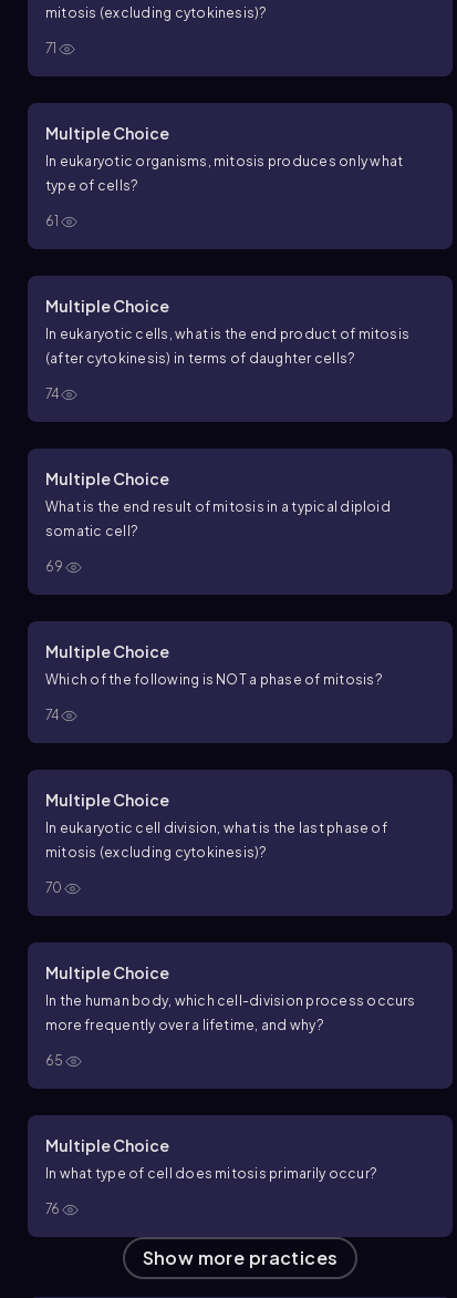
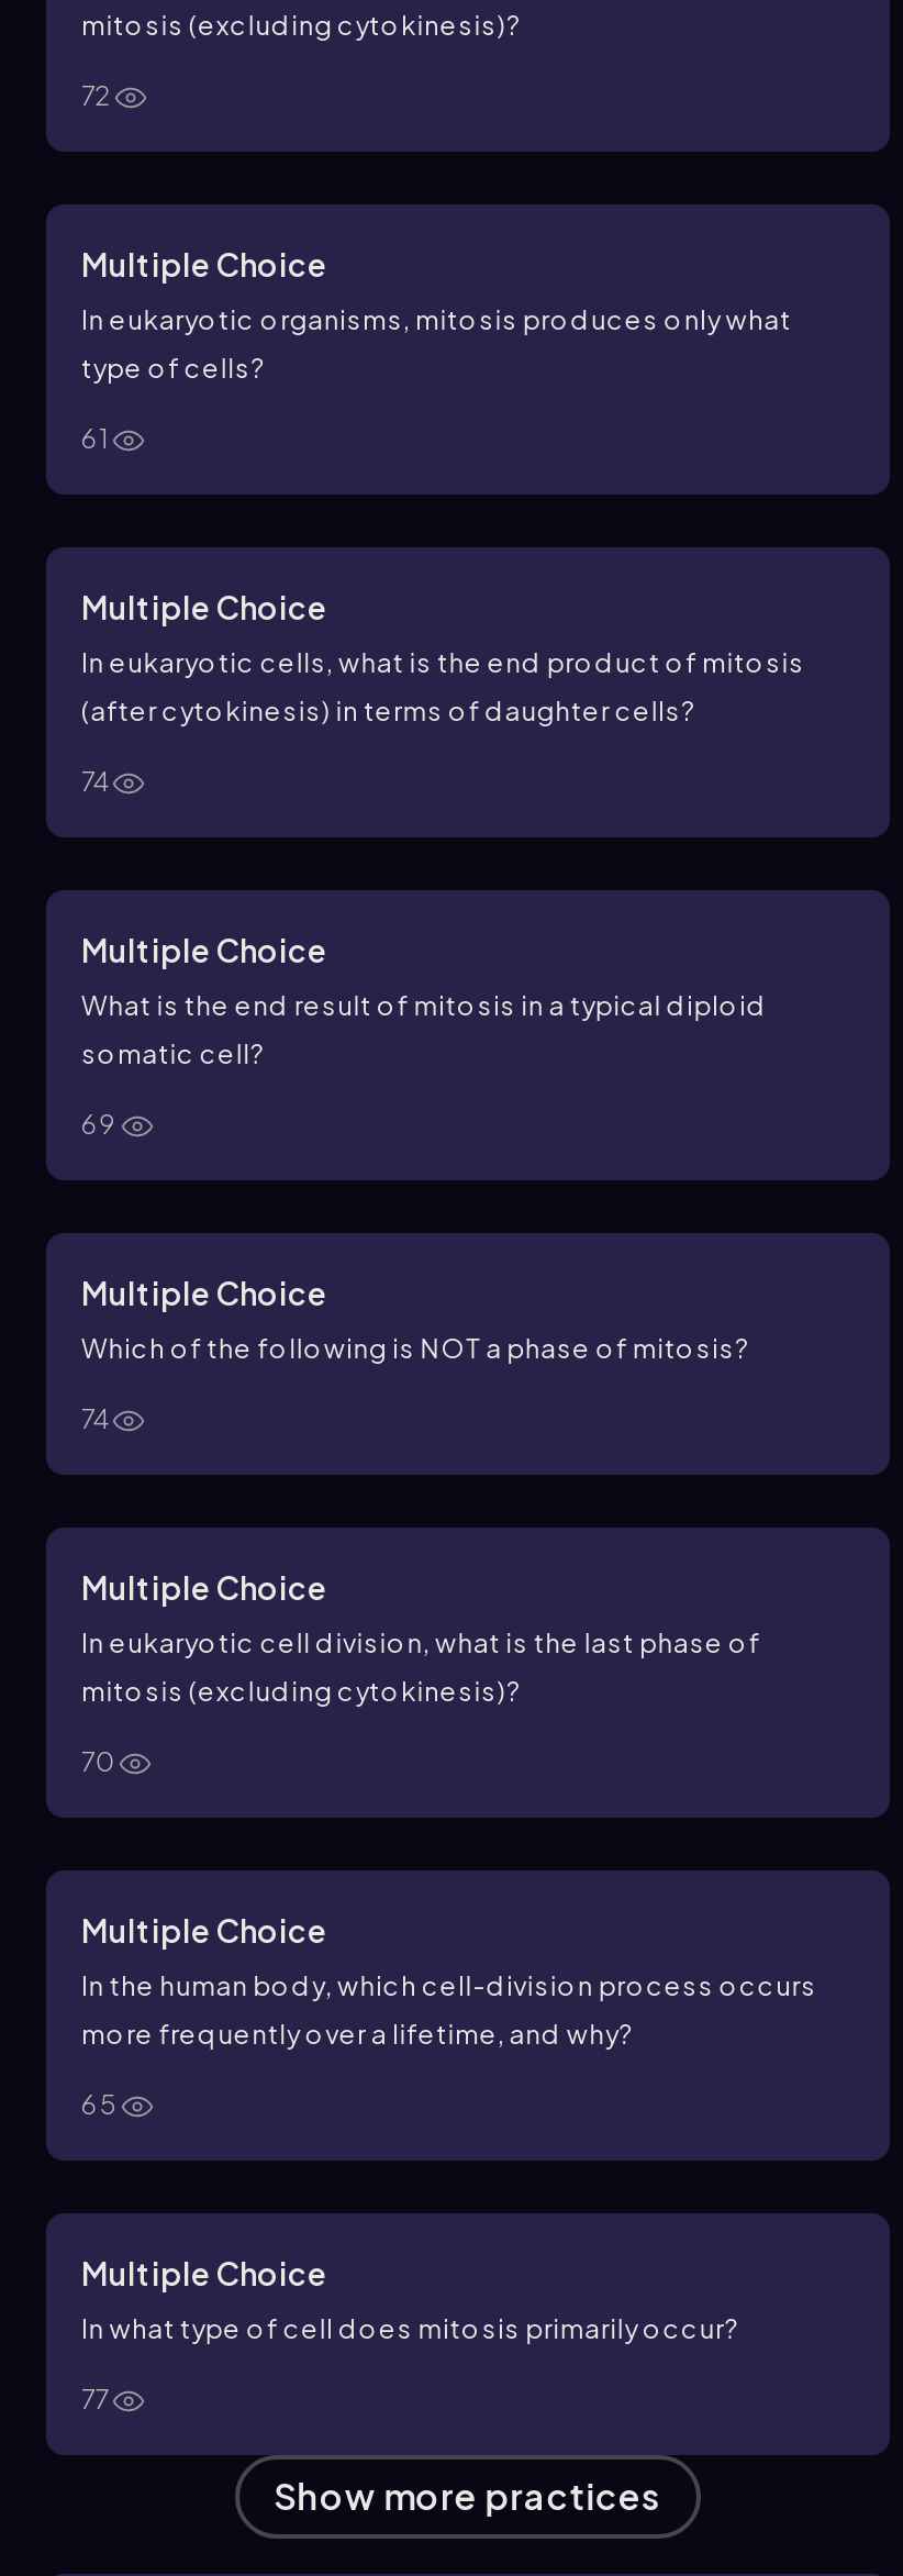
[45,40,57,56] 71 -> [81,79,111,112] 72
[45,1201,60,1217] 76 -> [81,2383,109,2416] 77

